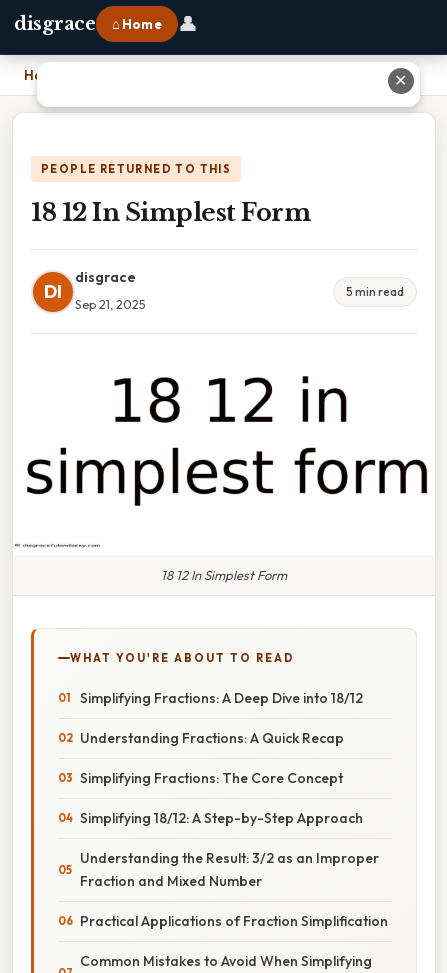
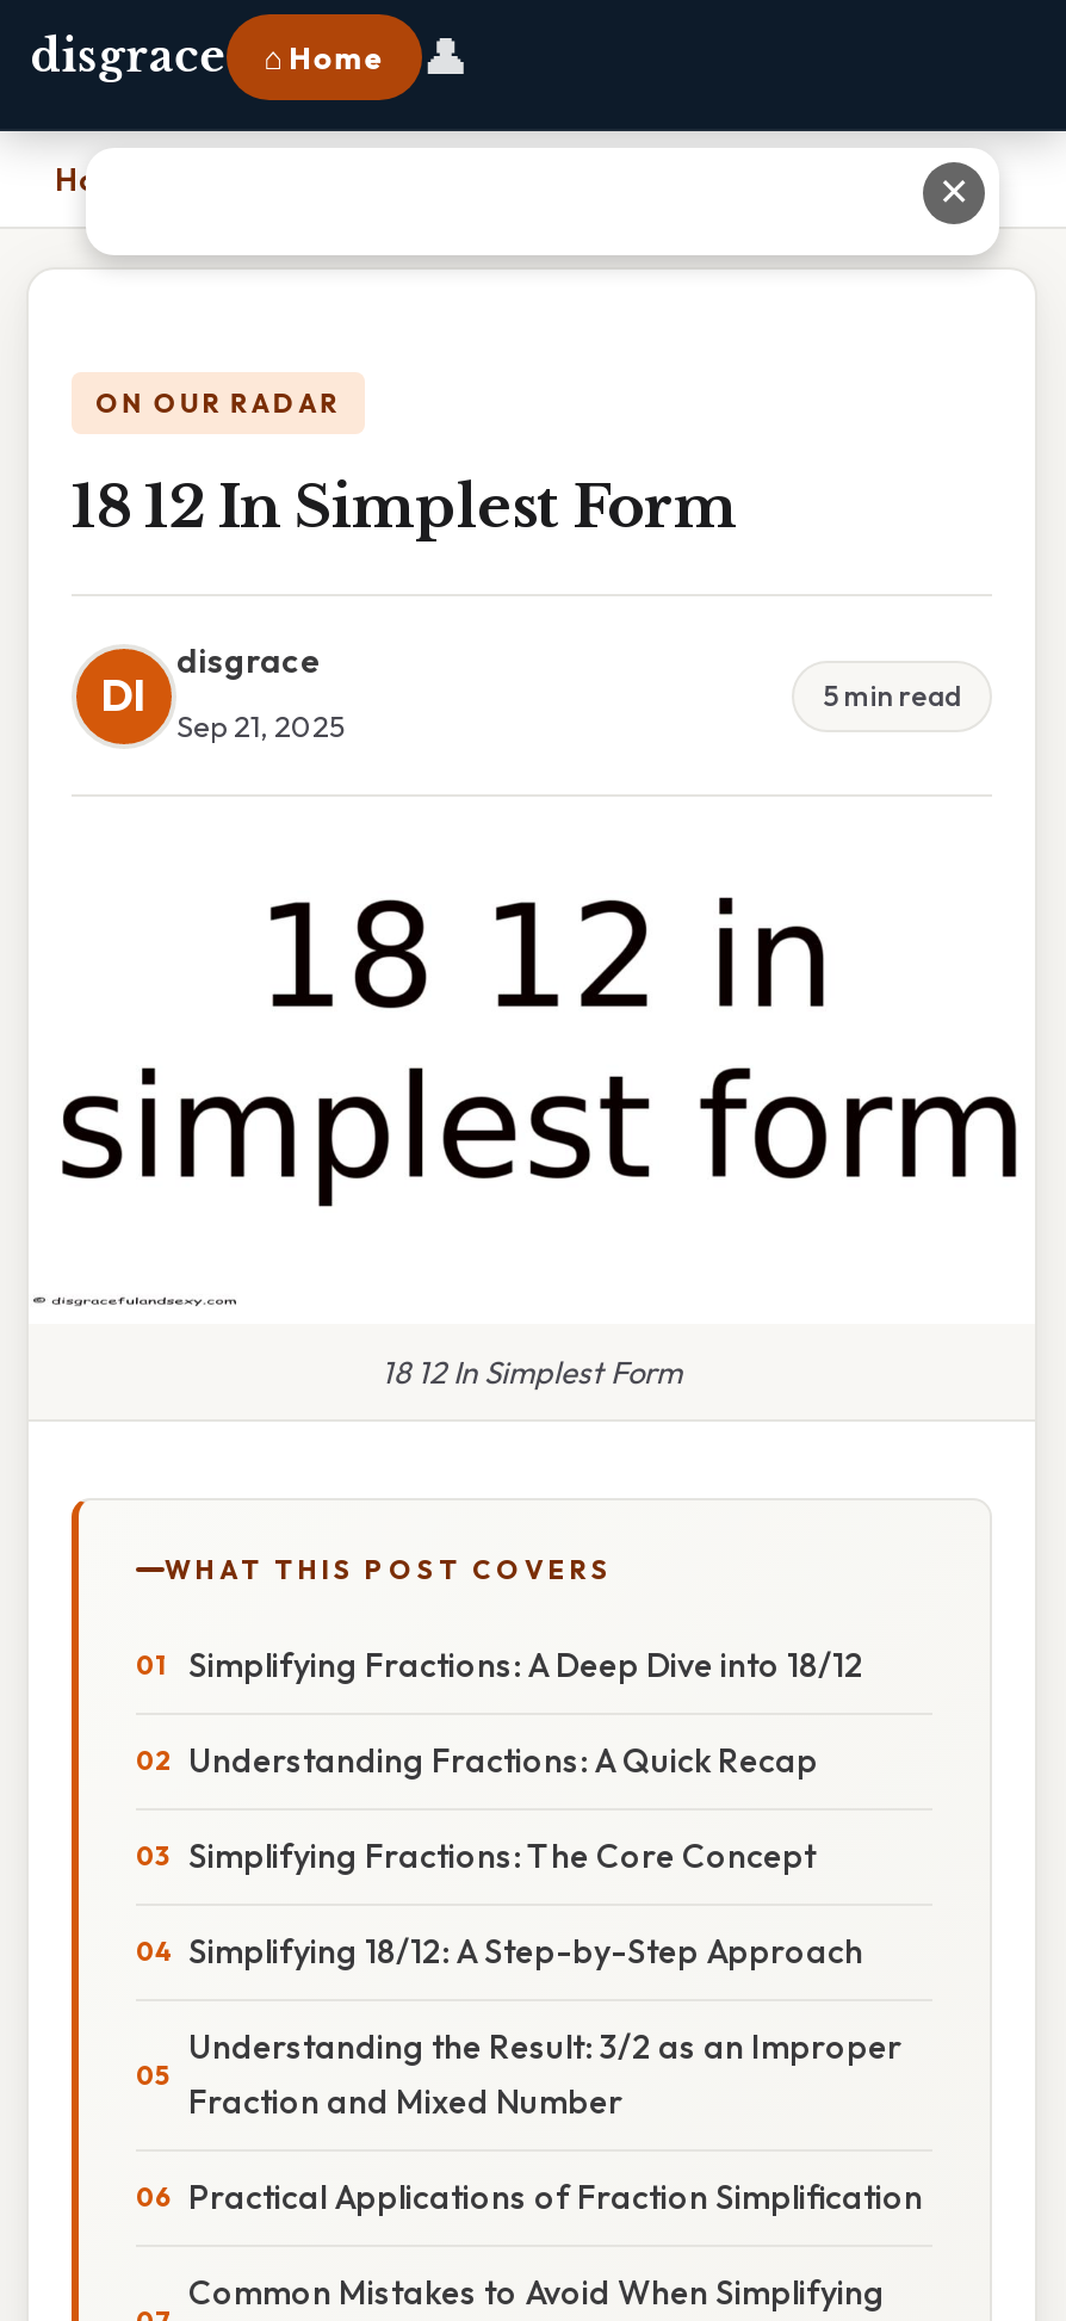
[41,162,231,176] PEOPLE RETURNED TO THIS -> [95,386,341,420] ON OUR RADAR
[70,651,295,665] WHAT YOU'RE ABOUT TO READ -> [165,1552,613,1586] WHAT THIS POST COVERS

